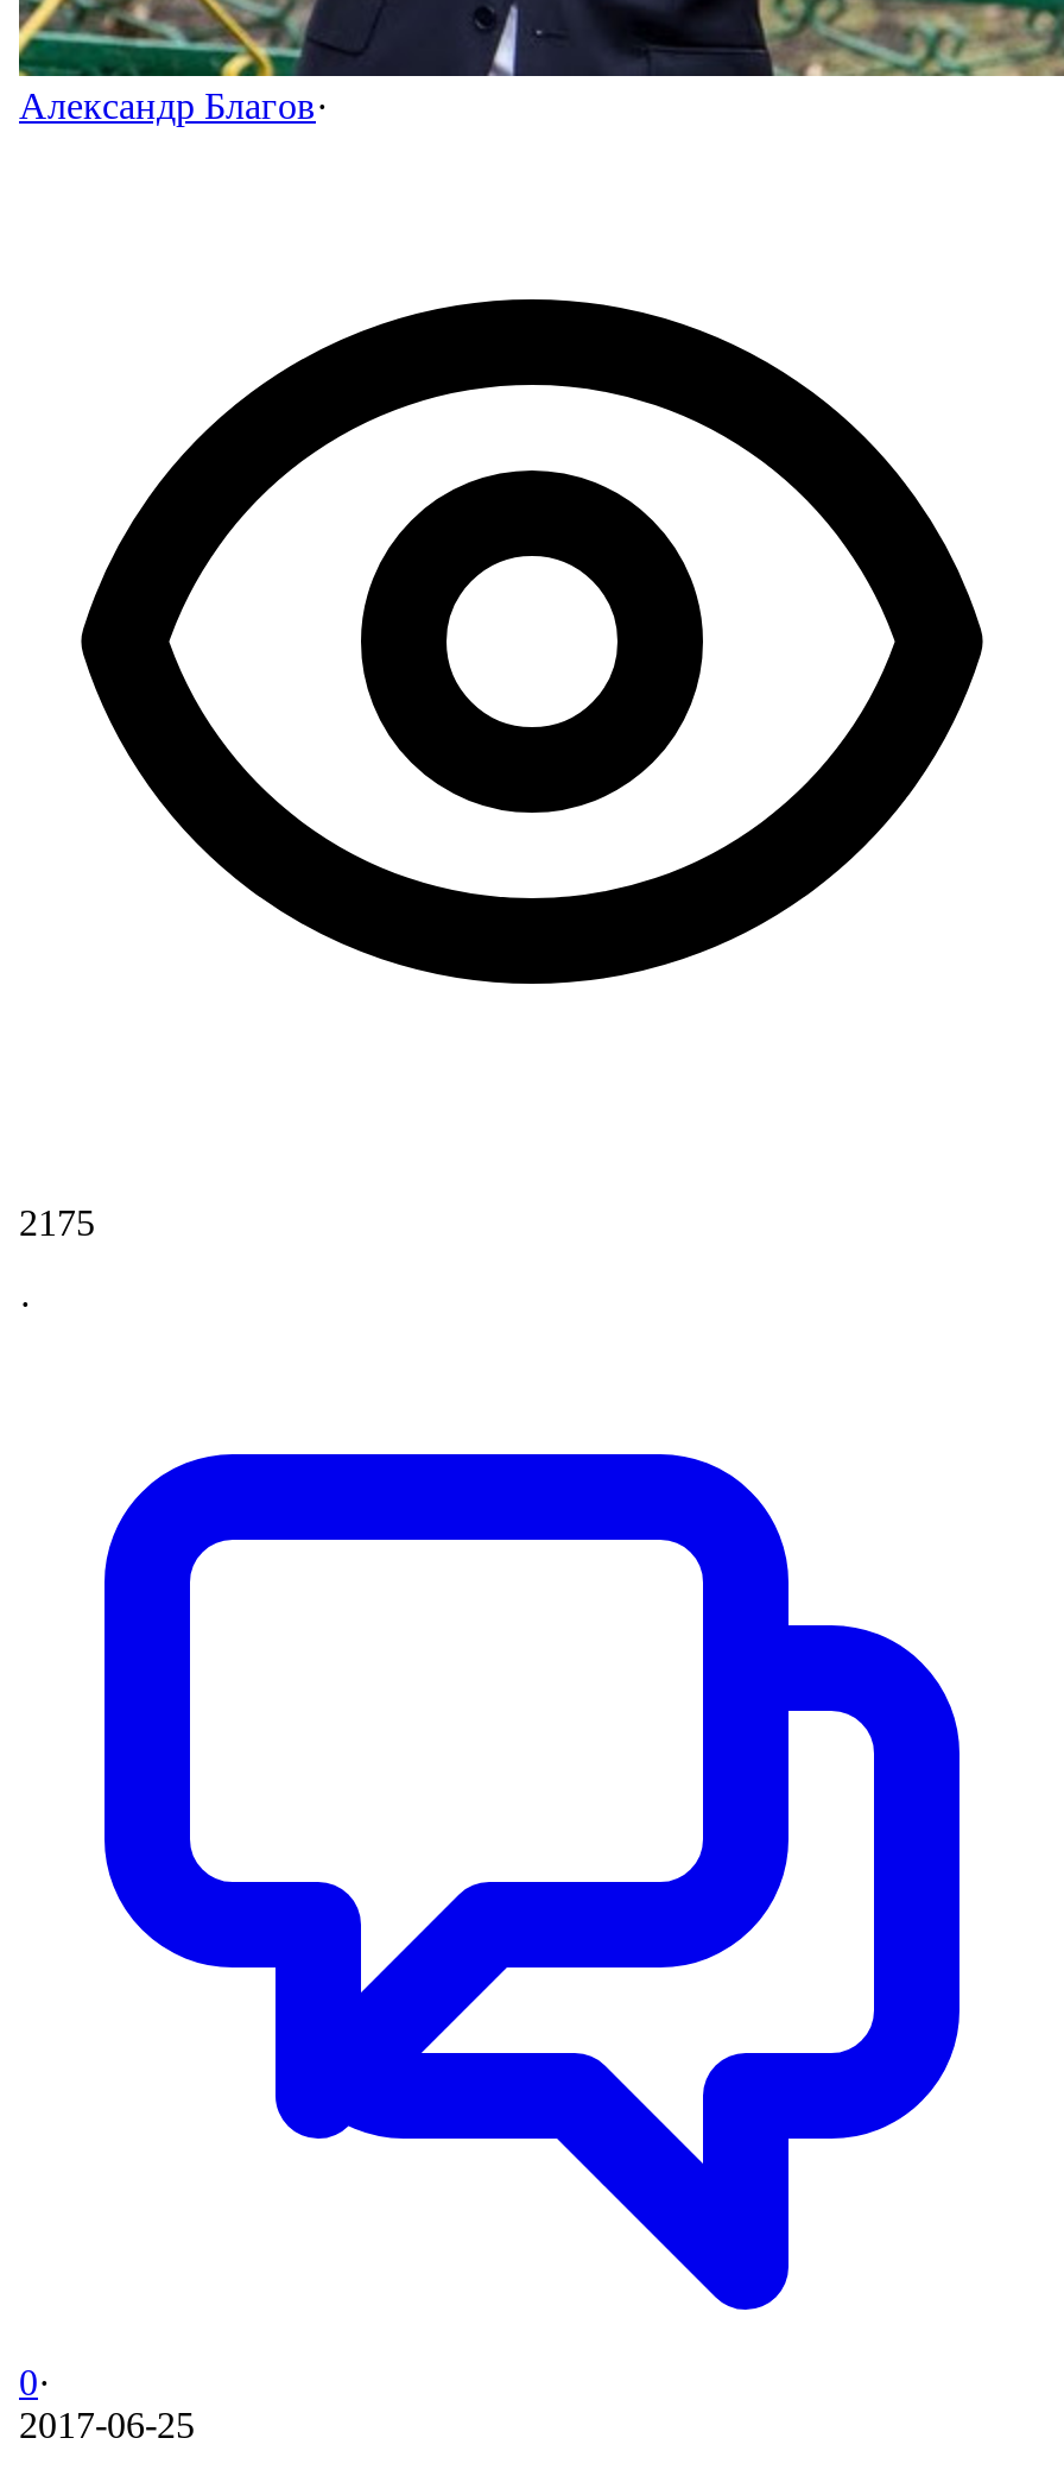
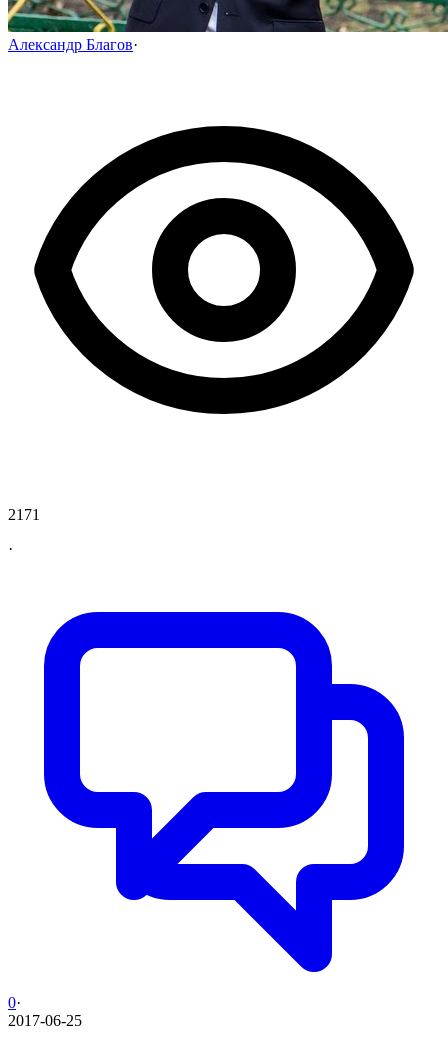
[19,1202,95,1243] 2175 -> [8,506,40,523] 2171

